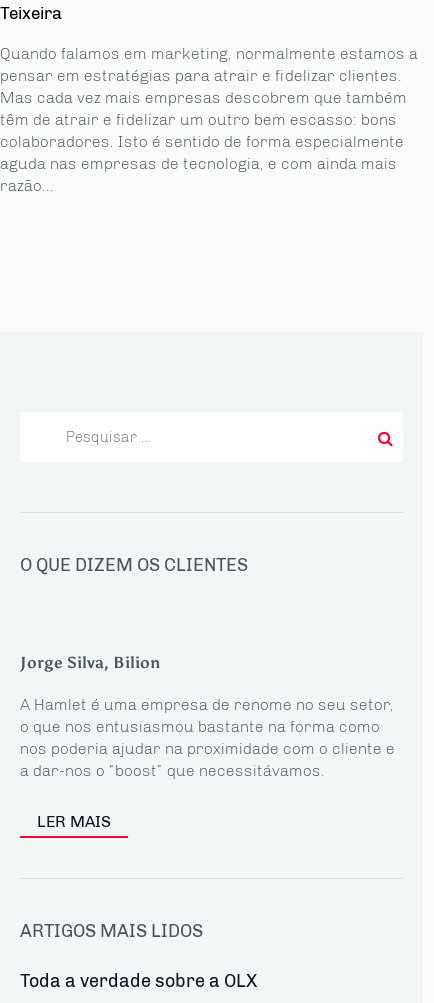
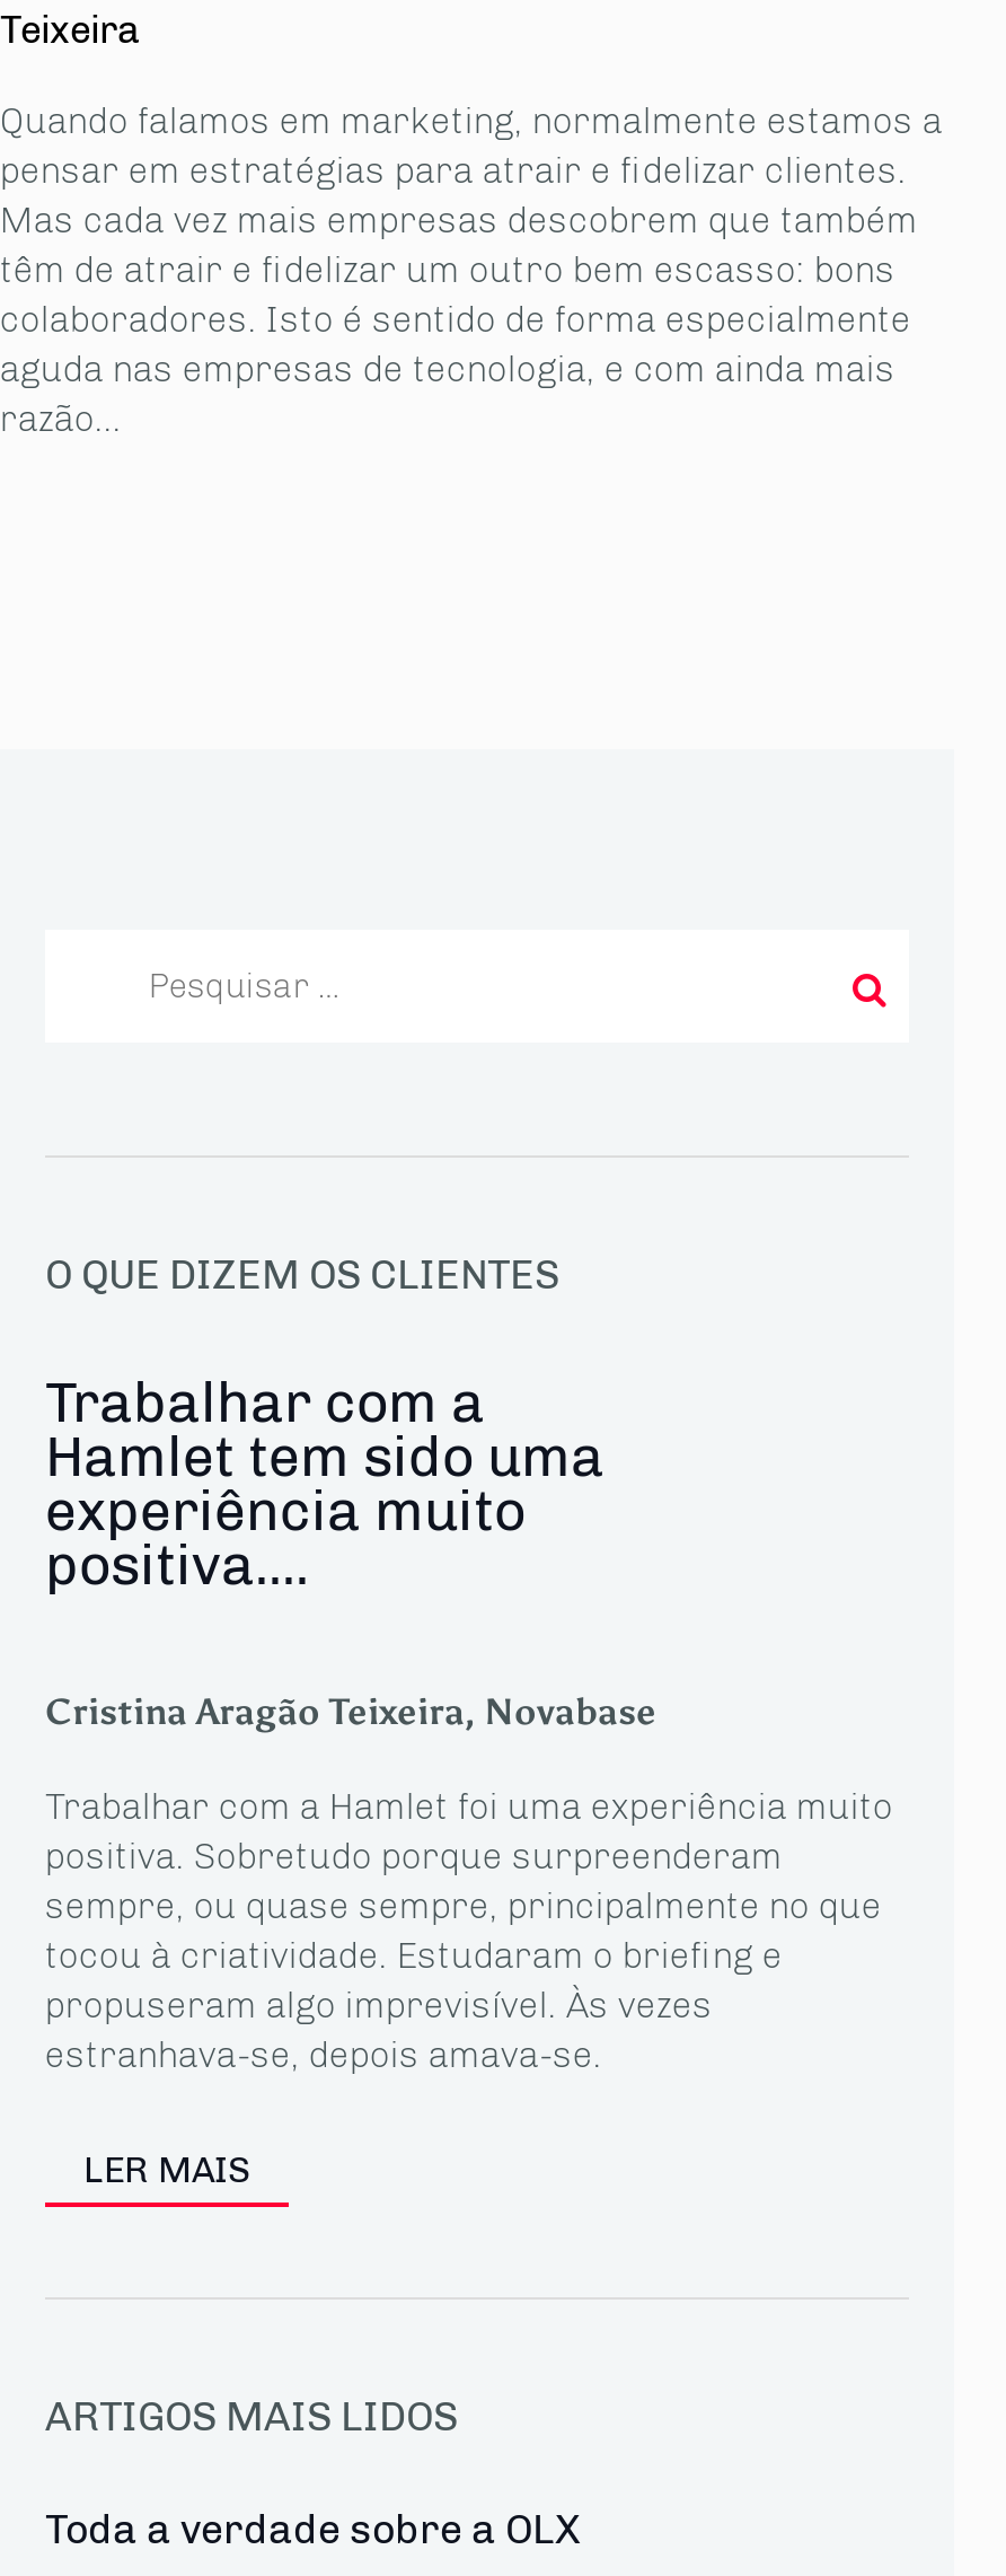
[20,653,395,780] Jorge Silva, Bilion | A Hamlet é uma empresa de renome no seu setor, | o que nos entusiasmou bastante na forma como | nos poderia ajudar na proximidade com o cliente e | a dar-nos o “boost” que necessitávamos. -> [45,1368,893,2076] Trabalhar com a | Hamlet tem sido uma | experiência muito | positiva.... | Cristina Aragão Teixeira, Novabase | Trabalhar com a Hamlet foi uma experiência muito | positiva. Sobretudo porque surpreenderam | sempre, ou quase sempre, principalmente no que | tocou à criatividade. Estudaram o briefing e | propuseram algo imprevisível. Às vezes | estranhava-se, depois amava-se.

